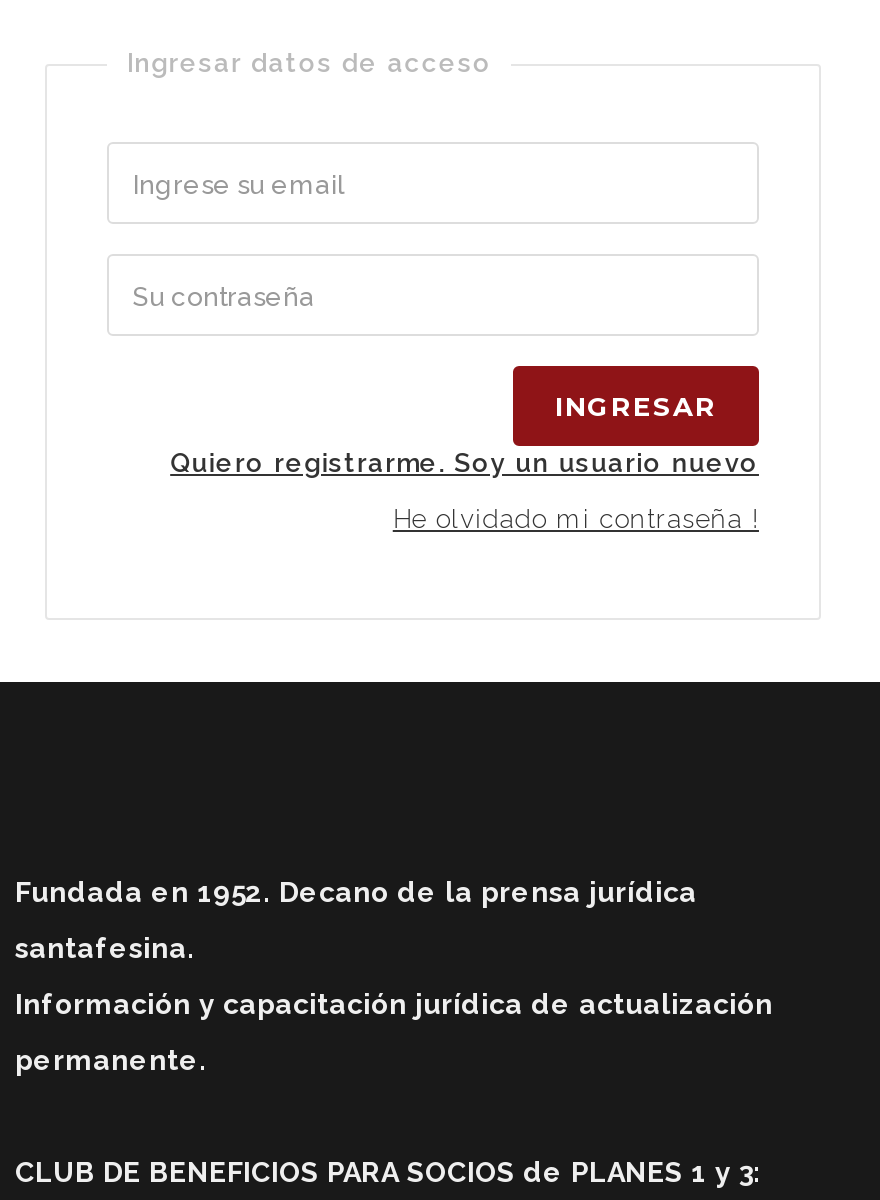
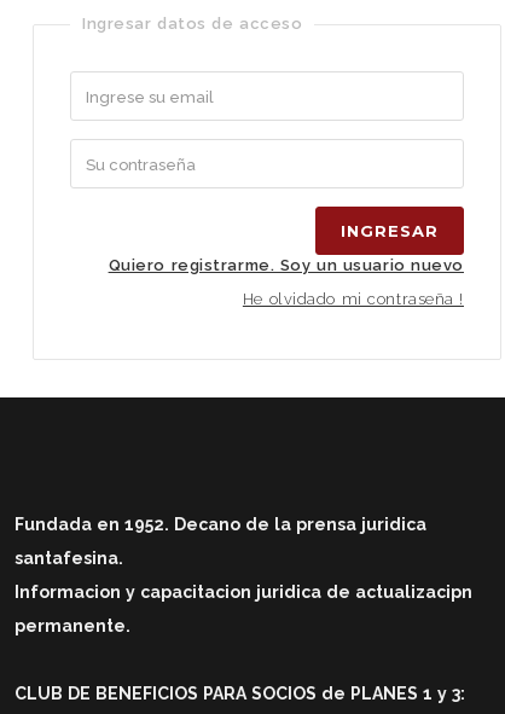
[15,876,697,908] Fundada en 1952. Decano de la prensa jurídica -> [14,515,426,534] Fundada en 1952. Decano de la prensa juridica
[15,988,773,1020] Información y capacitación jurídica de actualización -> [14,582,472,602] Informacion y capacitacion juridica de actualizacipn

